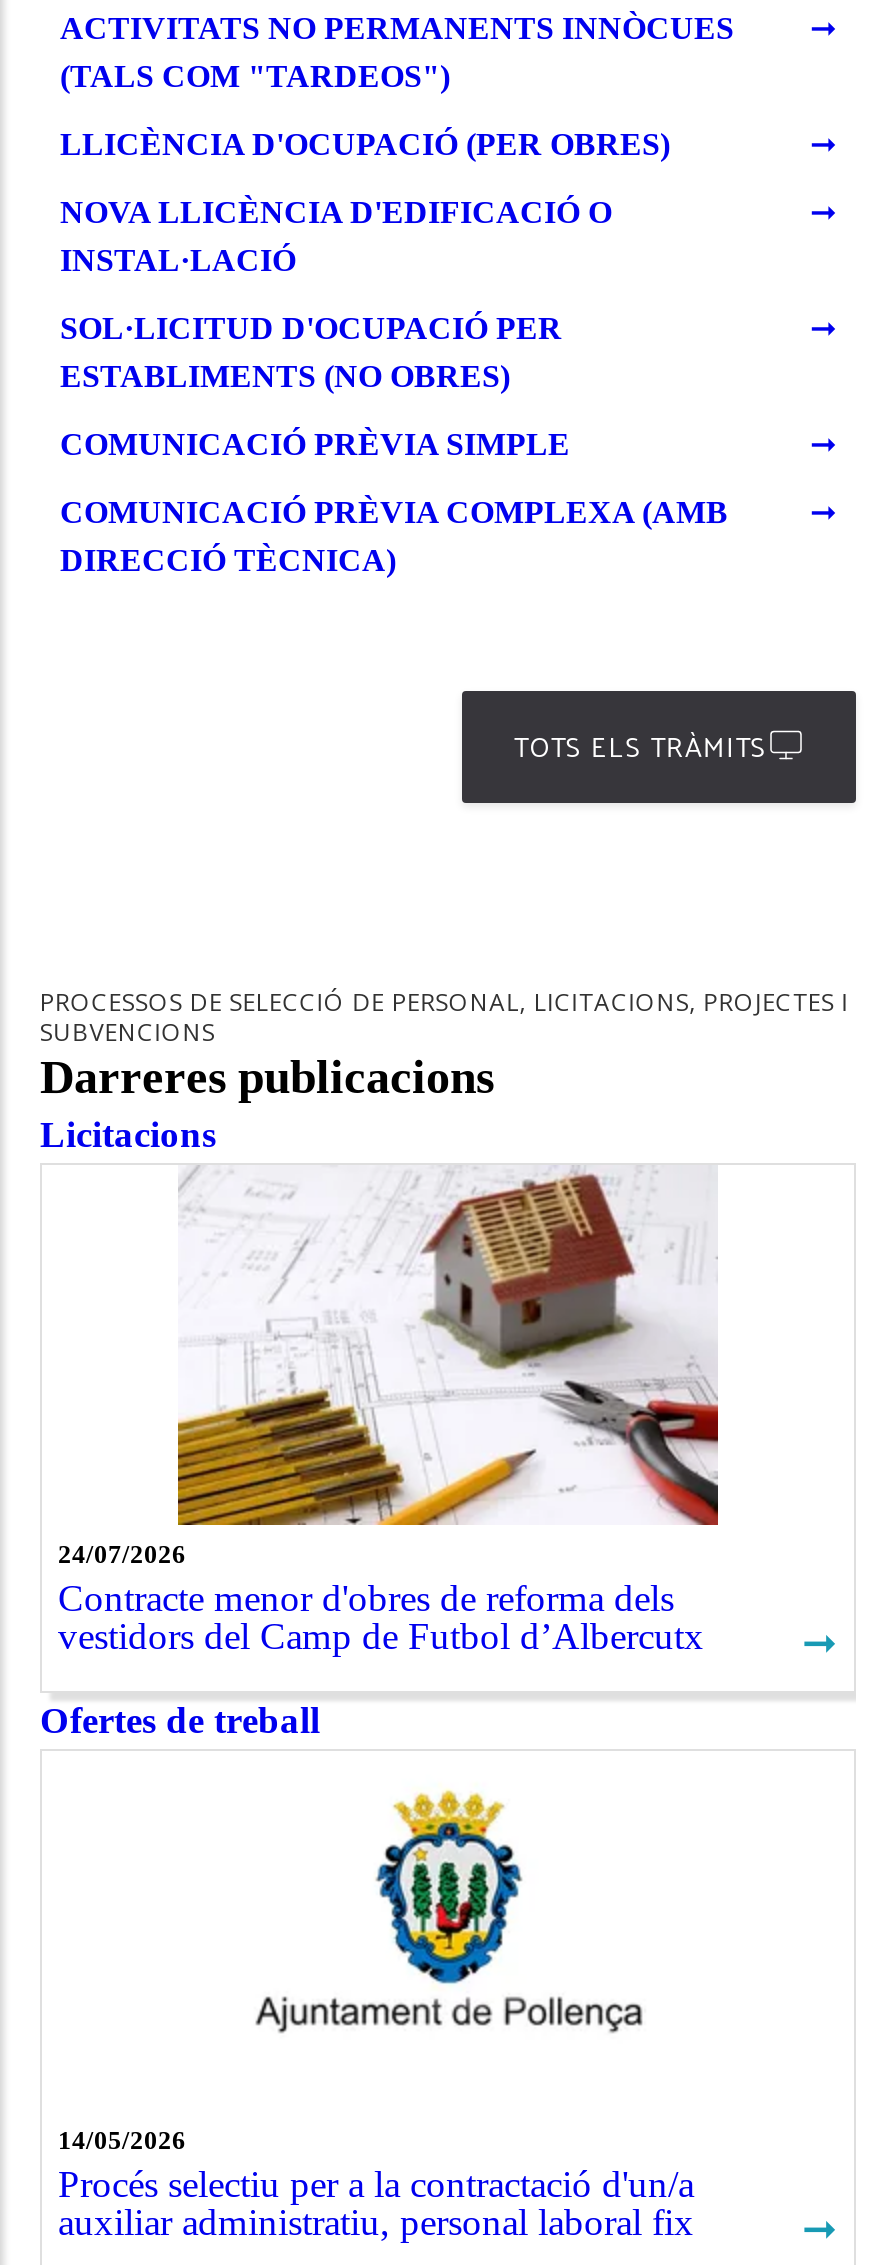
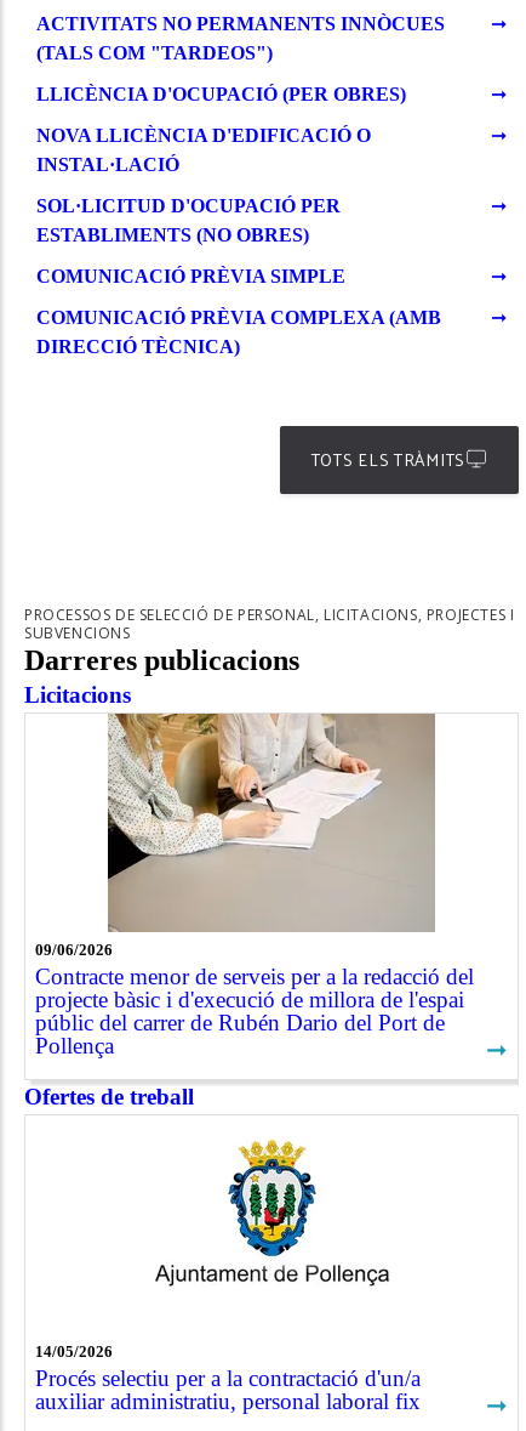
[58,1165,720,1657] [image] | 24/07/2026 | Contracte menor d'obres de reforma dels | vestidors del Camp de Futbol d’Albercutx -> [35,712,474,1058] [image] | 09/06/2026 | Contracte menor de serveis per a la redacció del | projecte bàsic i d'execució de millora de l'espai | públic del carrer de Rubén Dario del Port de | Pollença

